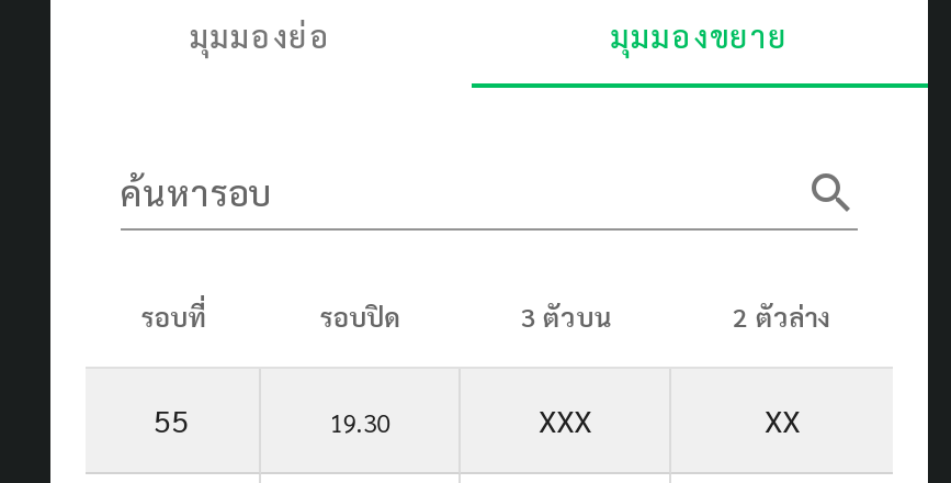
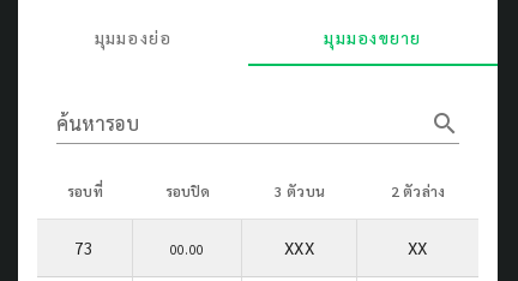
[154,399,190,439] 55 -> [75,236,94,258] 73
[330,406,390,439] 19.30 -> [171,240,204,258] 00.00

